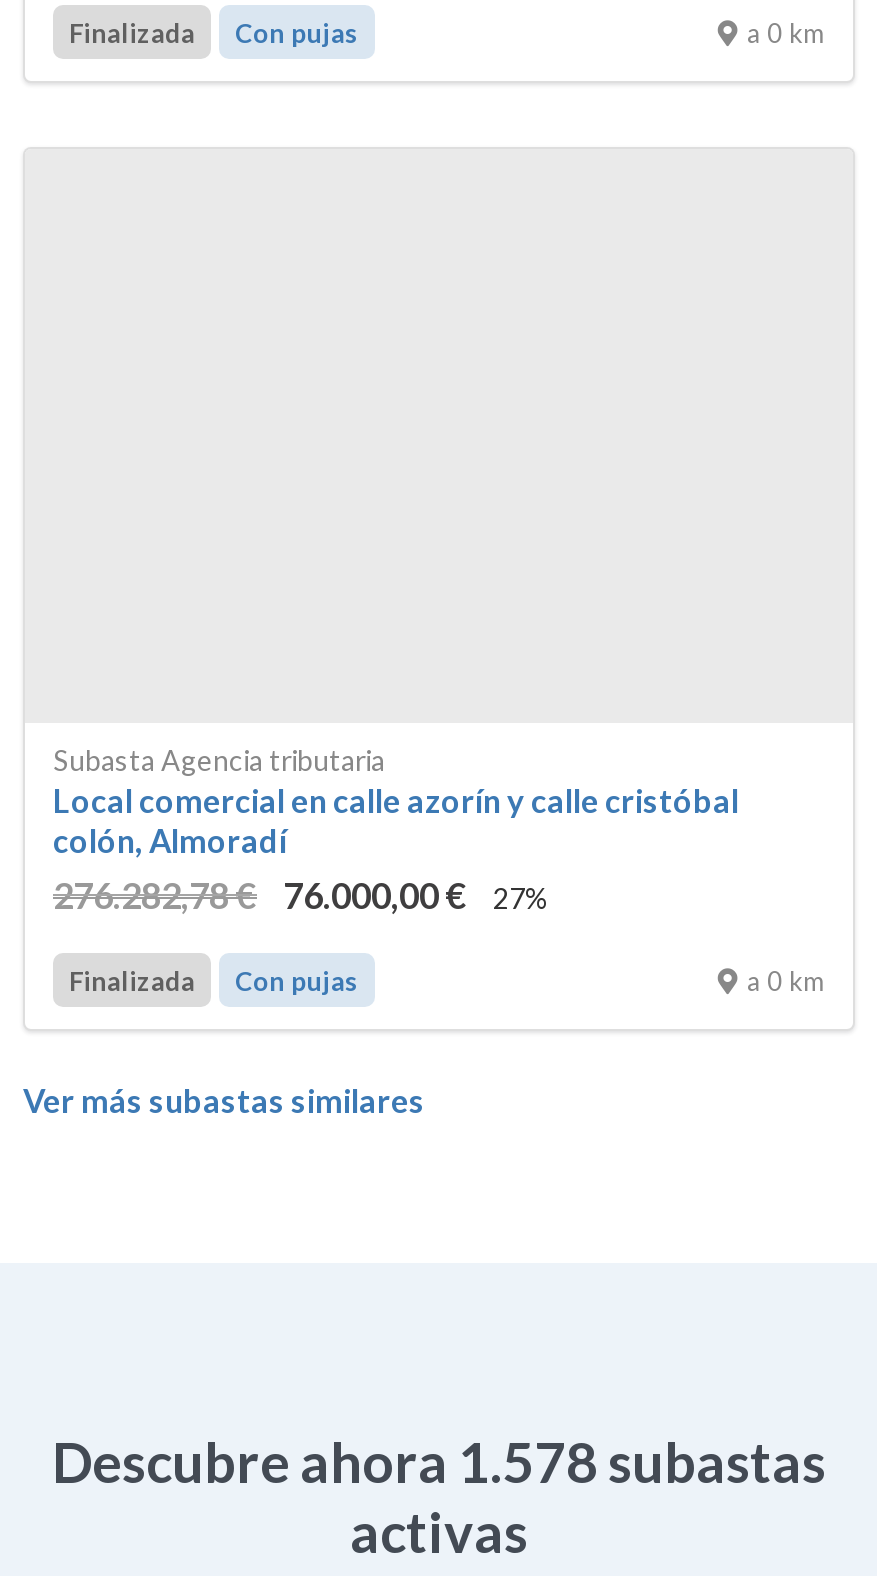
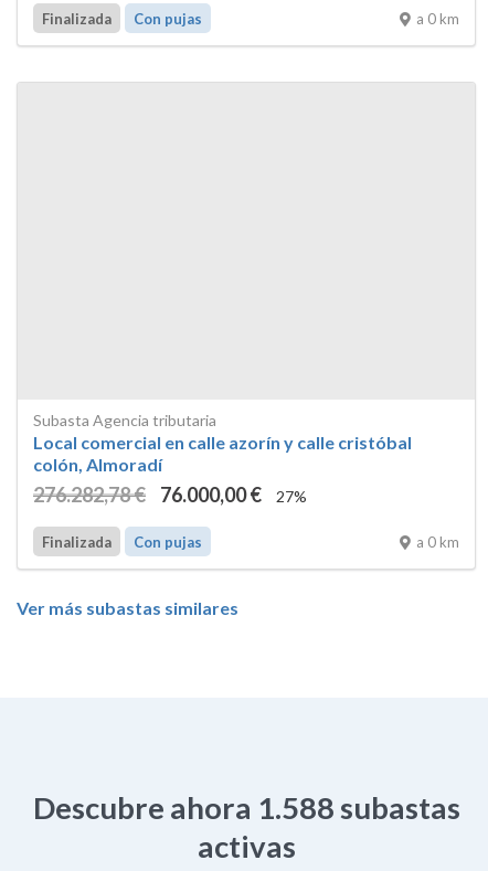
[52,1429,826,1495] Descubre ahora 1.578 subastas -> [33,790,460,826] Descubre ahora 1.588 subastas

